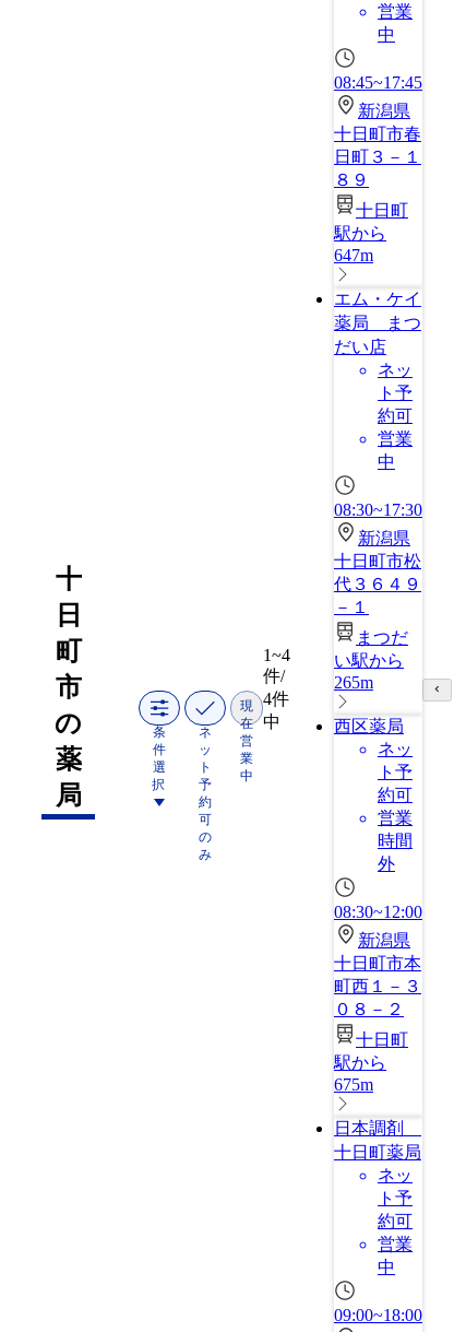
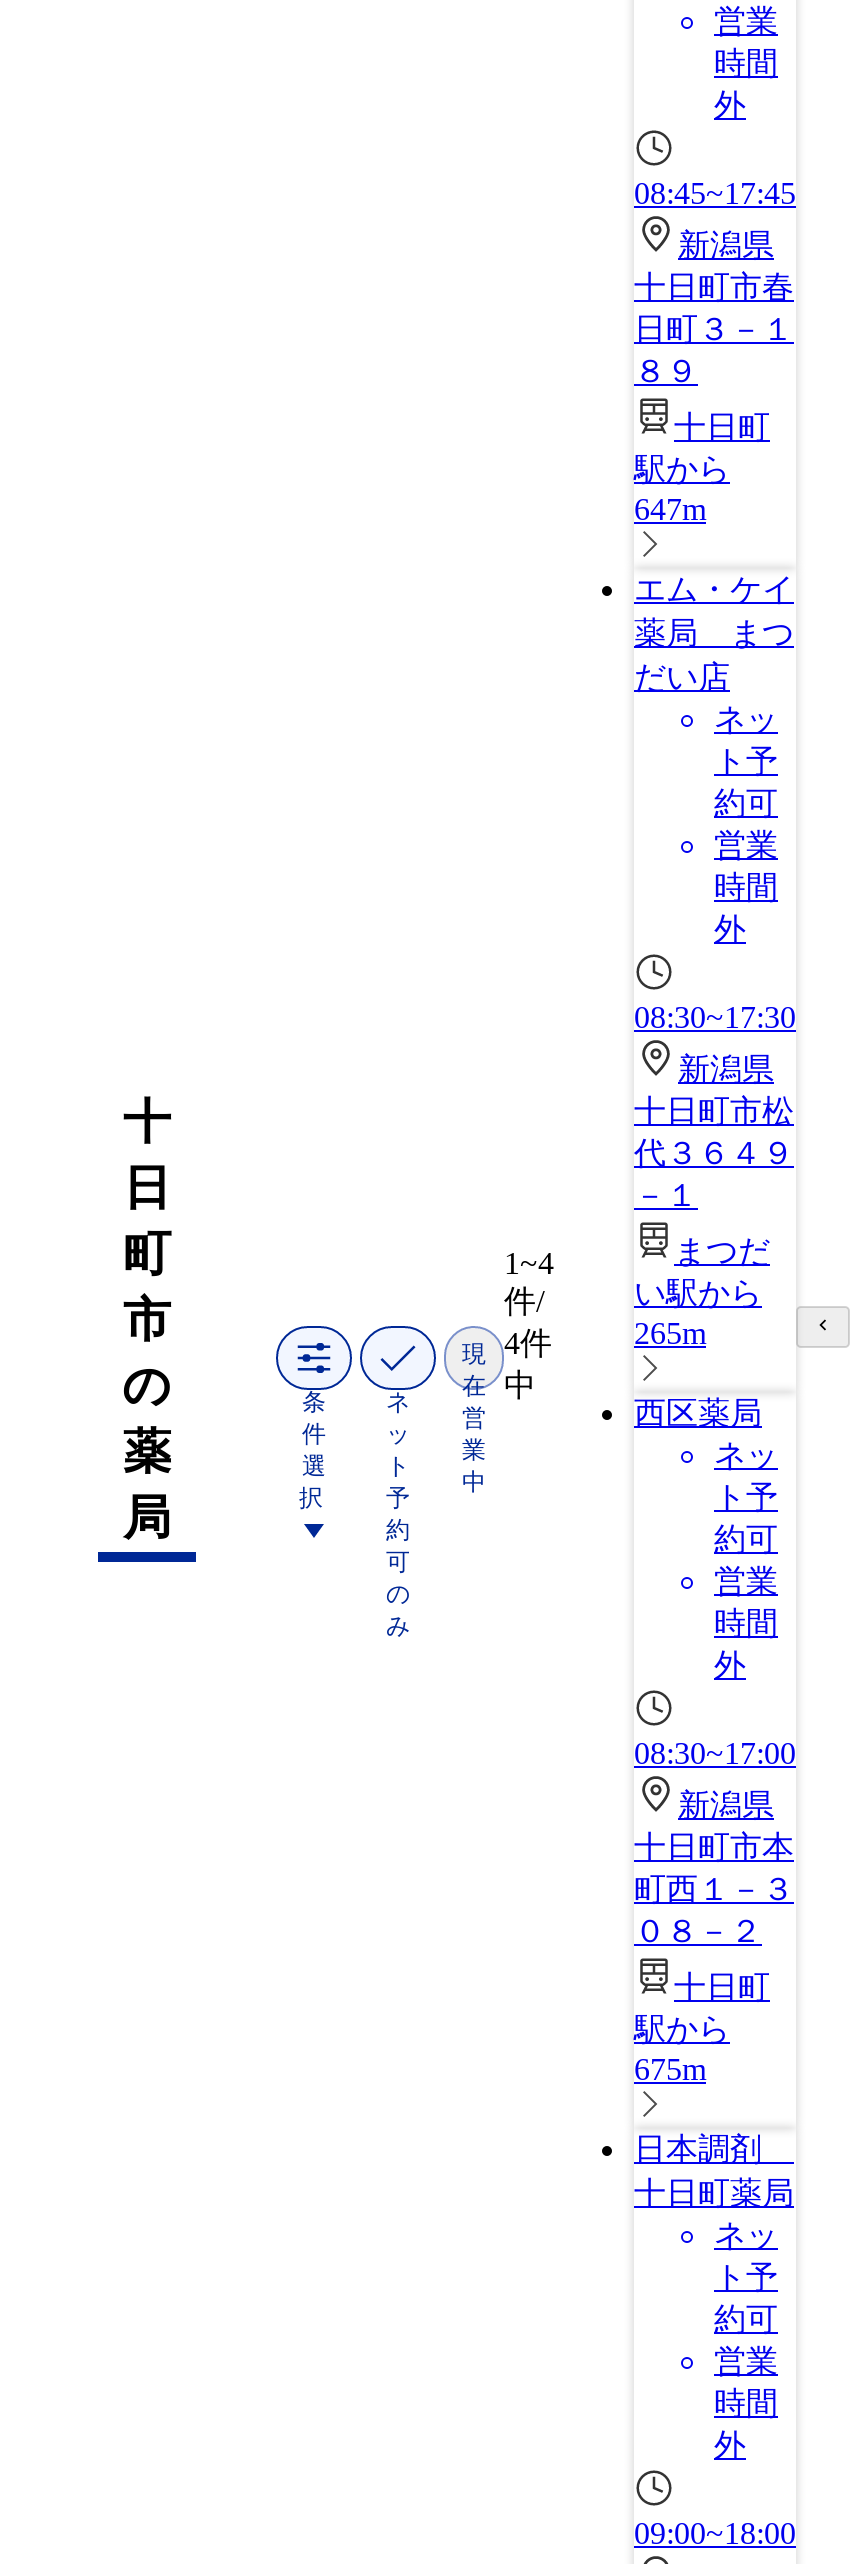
[378,25,395,44] 中 -> [714,46,778,122] 時間 | 外
[378,452,395,471] 中 -> [714,870,778,946] 時間 | 外
[334,903,422,921] 08:30~12:00 -> [634,1736,796,1770] 08:30~17:00
[378,1258,395,1276] 中 -> [714,2386,778,2462] 時間 | 外

